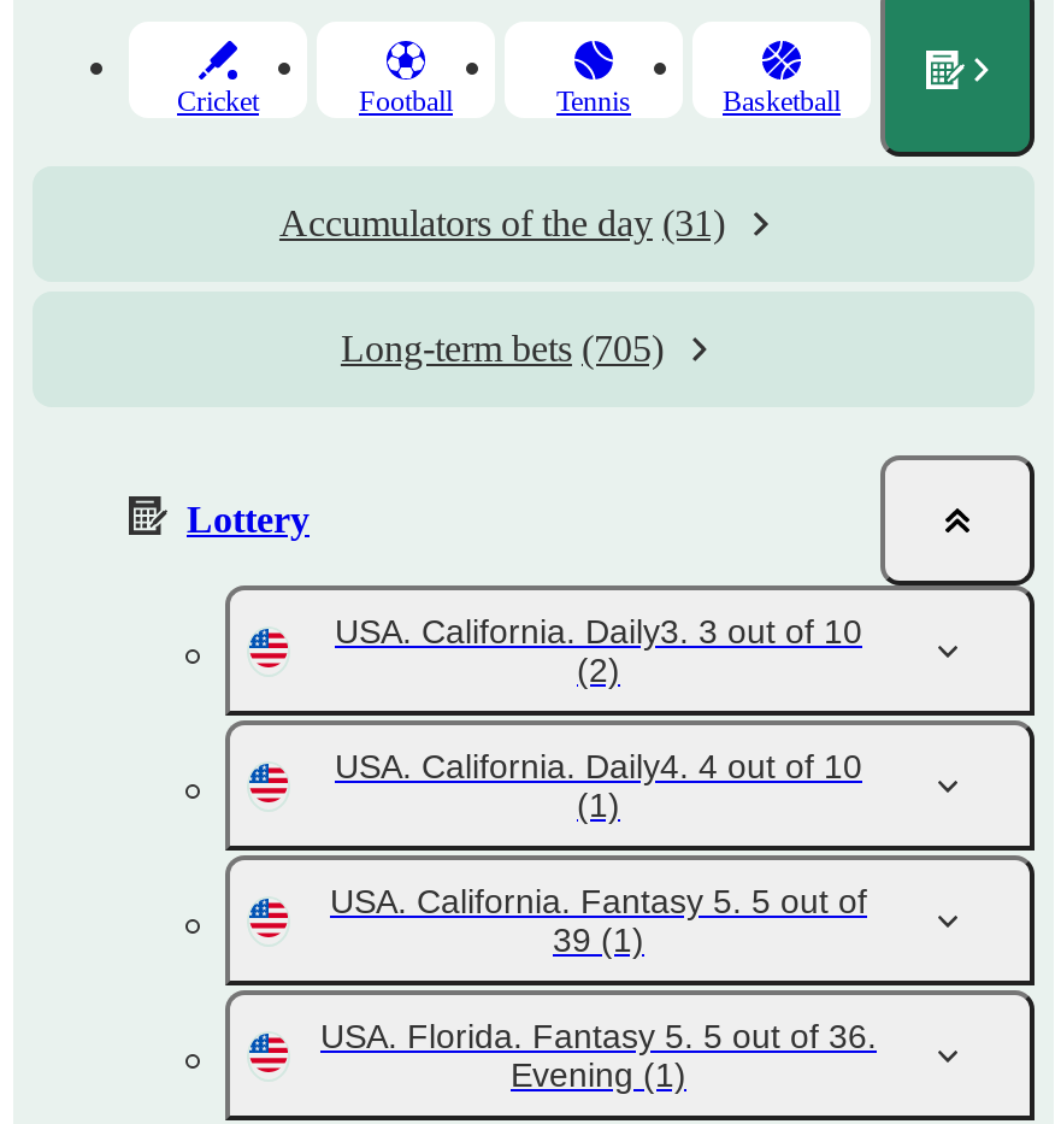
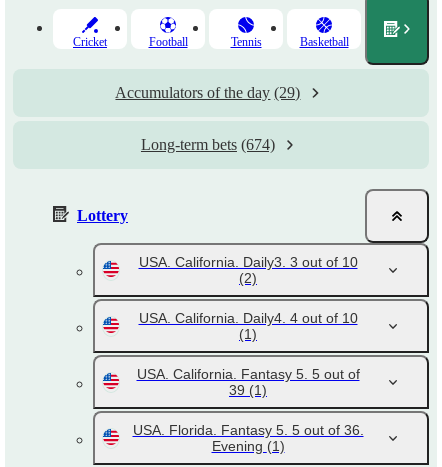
[279,202,725,243] Accumulators of the day (31) -> [115,84,300,101] Accumulators of the day (29)
[341,328,664,369] Long-term bets (705) -> [141,136,275,153] Long-term bets (674)

